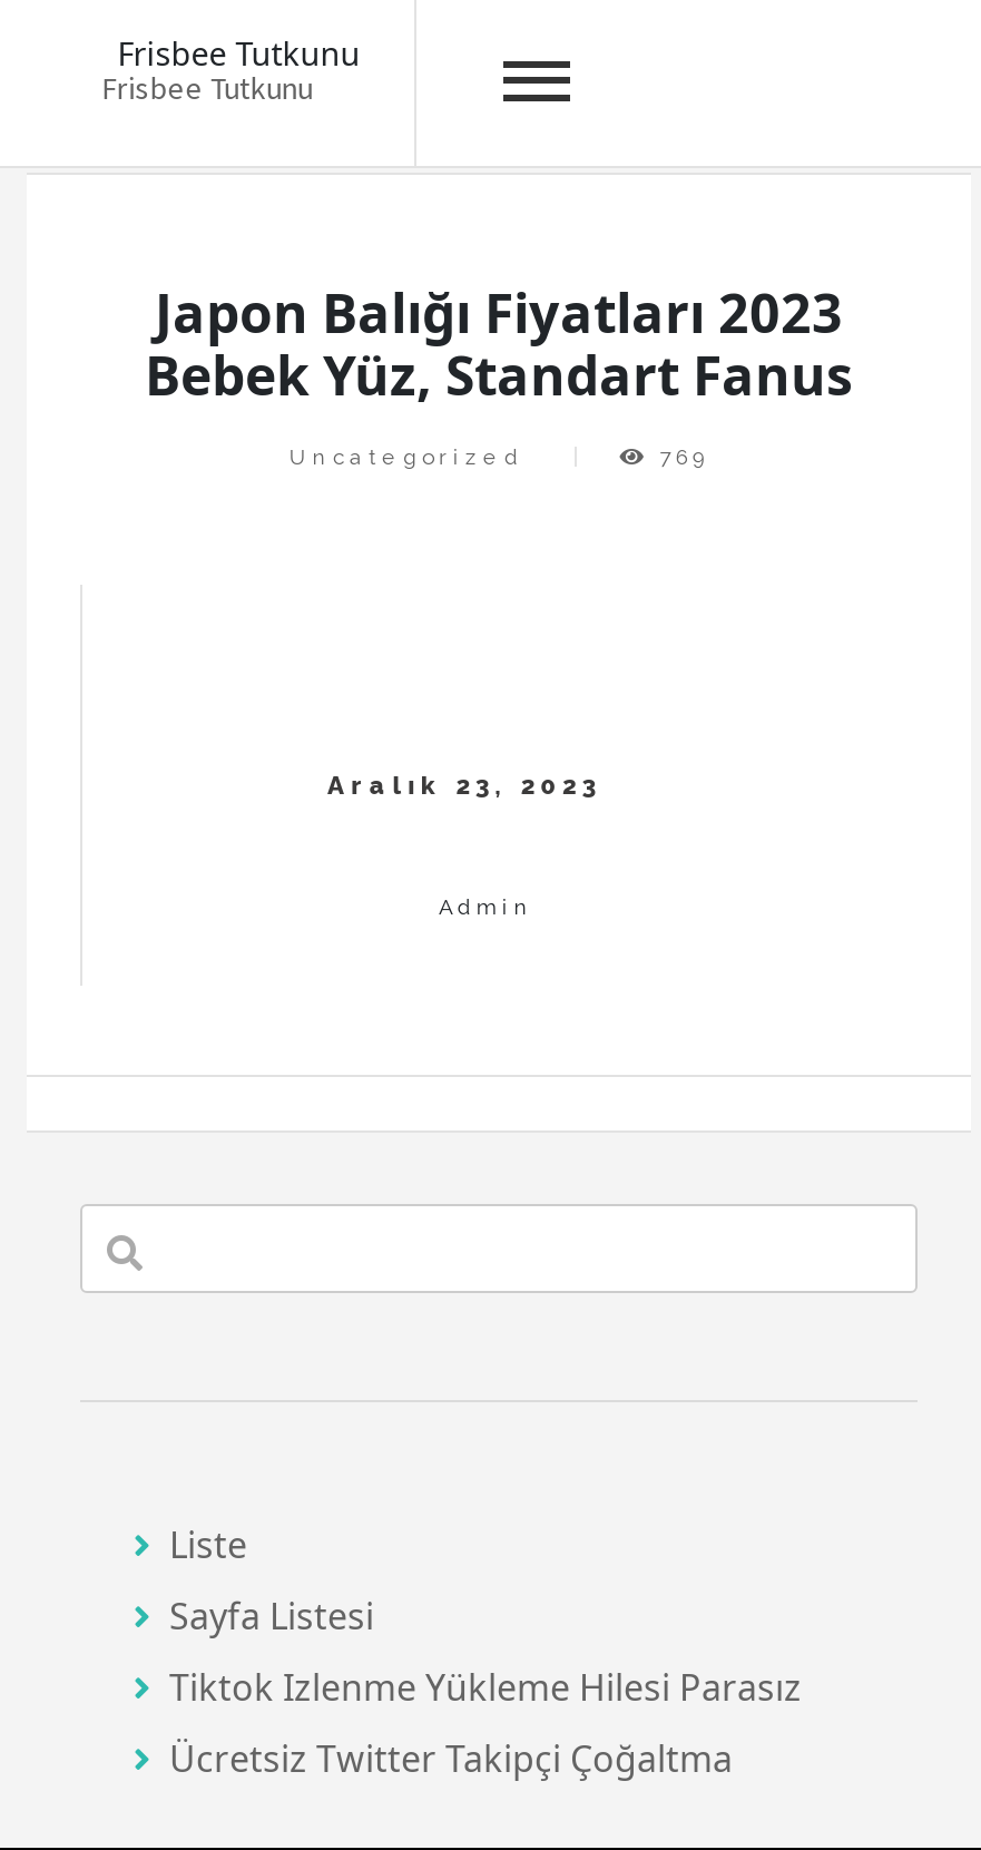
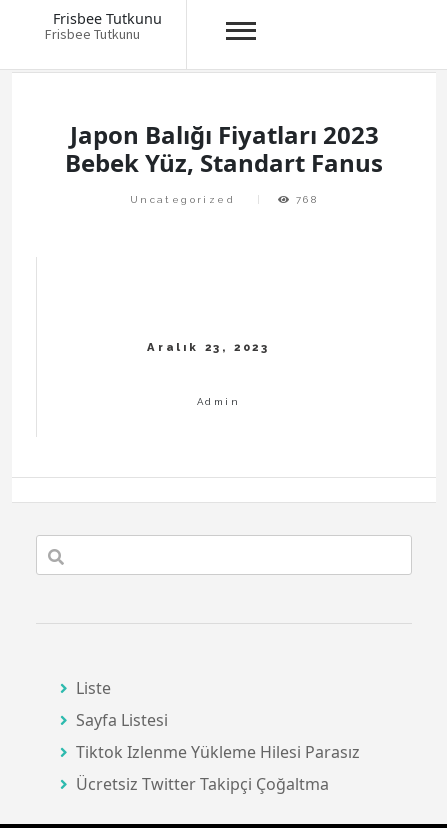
[650,444,709,469] 769 -> [292,194,318,205] 768

